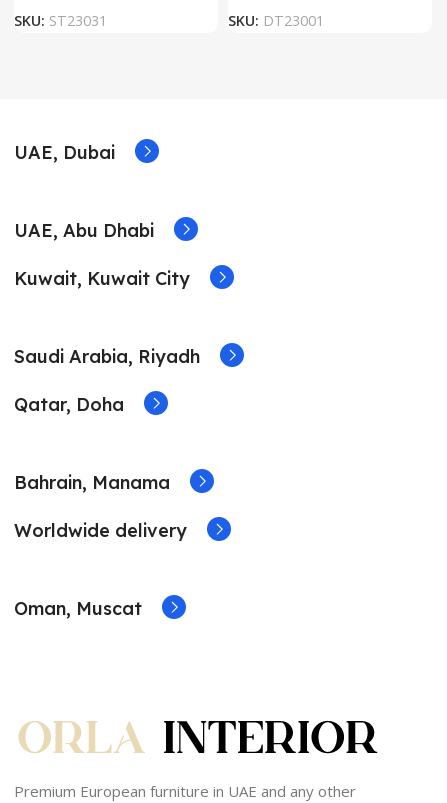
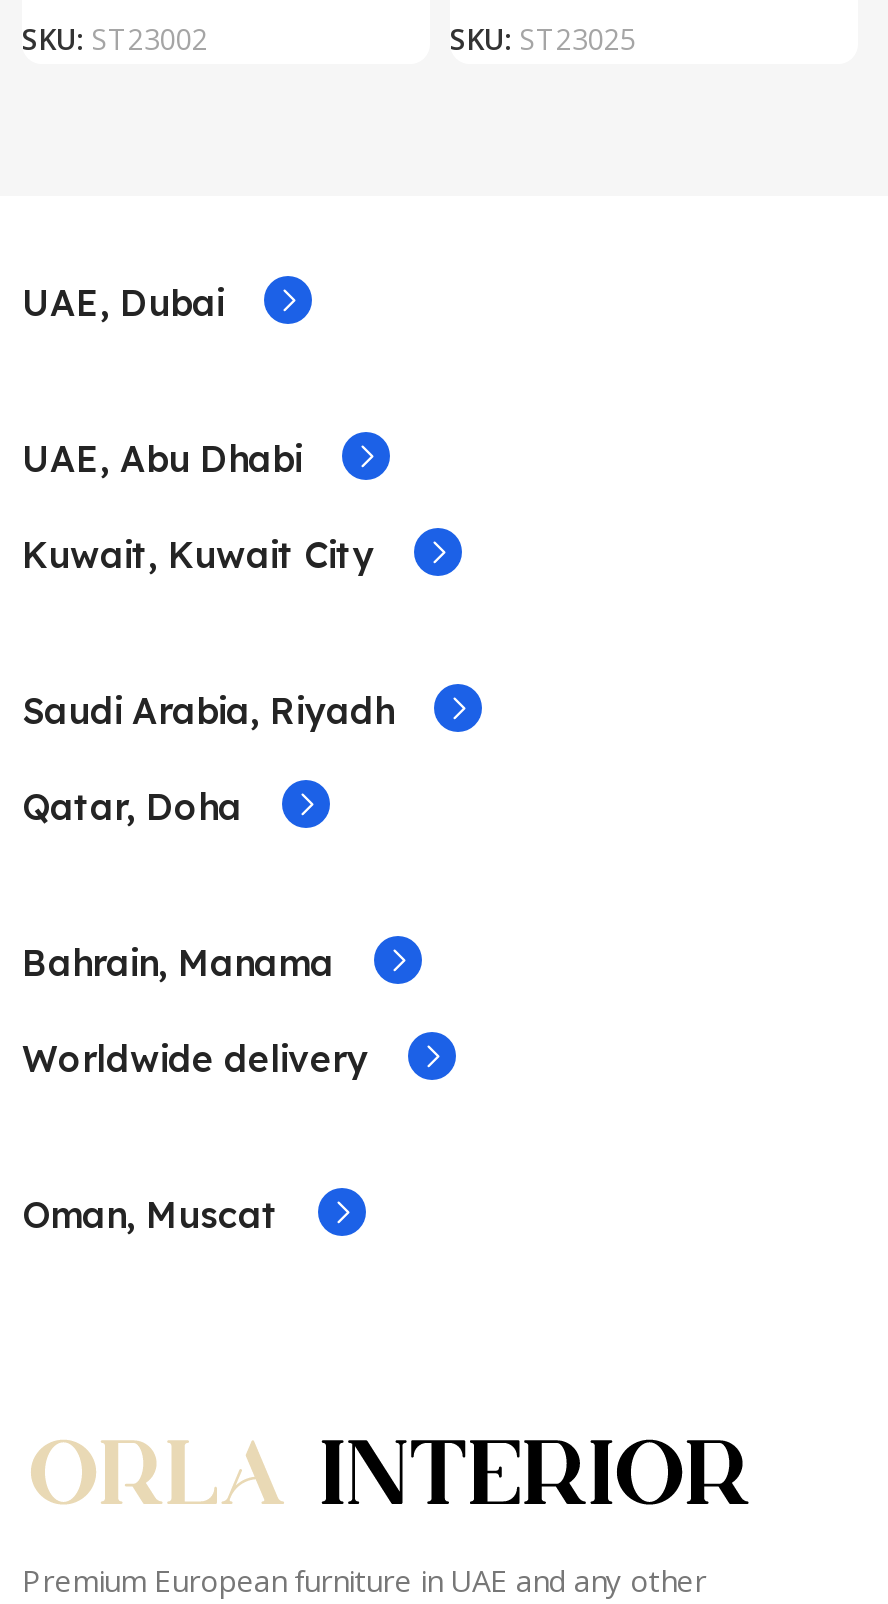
[14,10,107,29] SKU: ST23031 -> [22,19,208,57] SKU: ST23002
[228,10,324,29] SKU: DT23001 -> [450,19,636,57] SKU: ST23025

